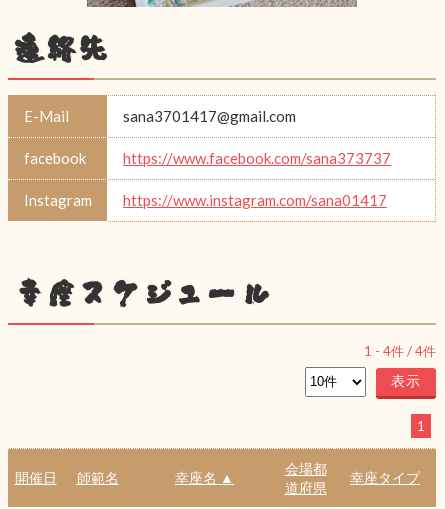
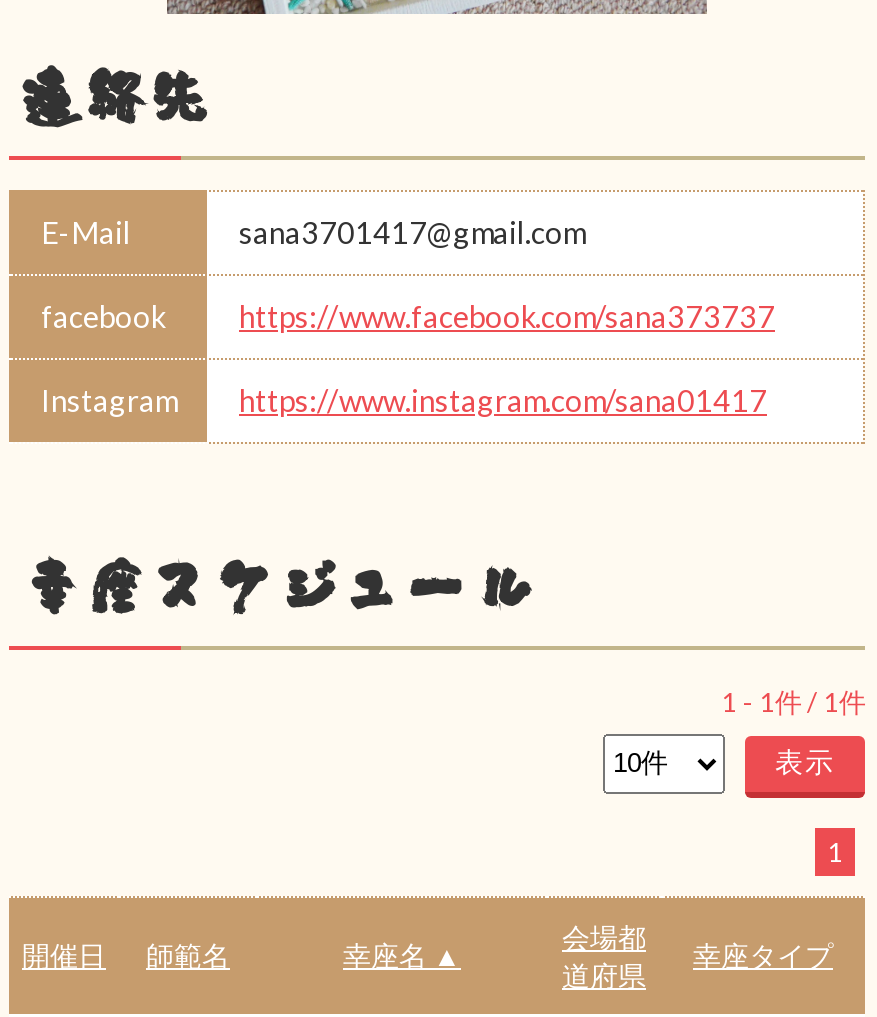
[364,343,436,359] 1 - 4件 / 4件 -> [721,686,865,718] 1 - 1件 / 1件

